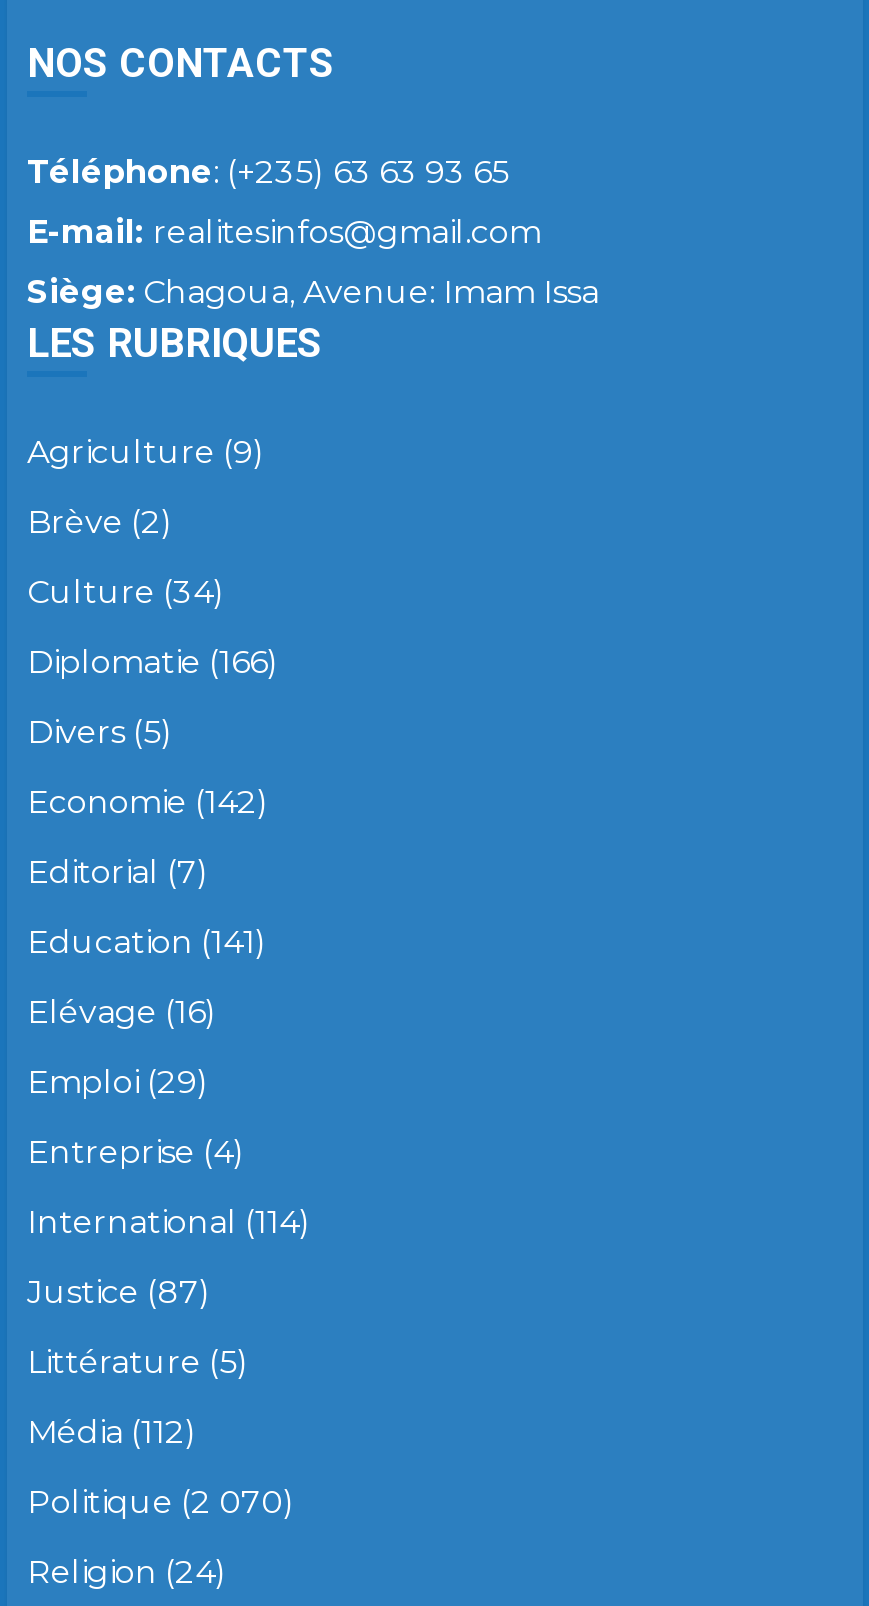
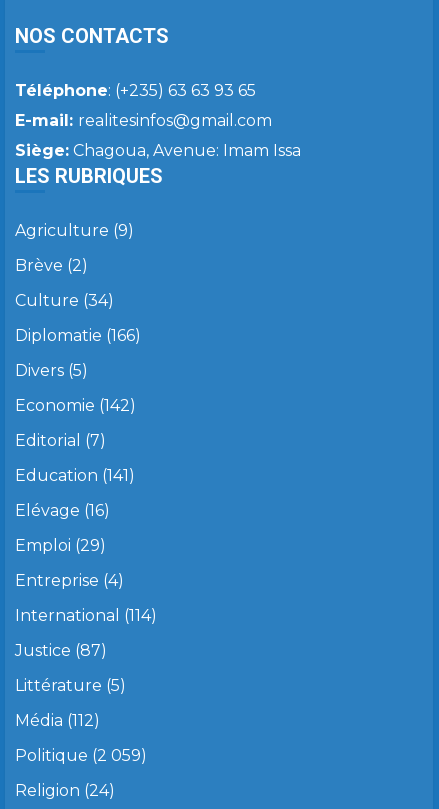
[27,1484,295,1522] Politique (2 070) -> [15,745,147,764] Politique (2 059)

